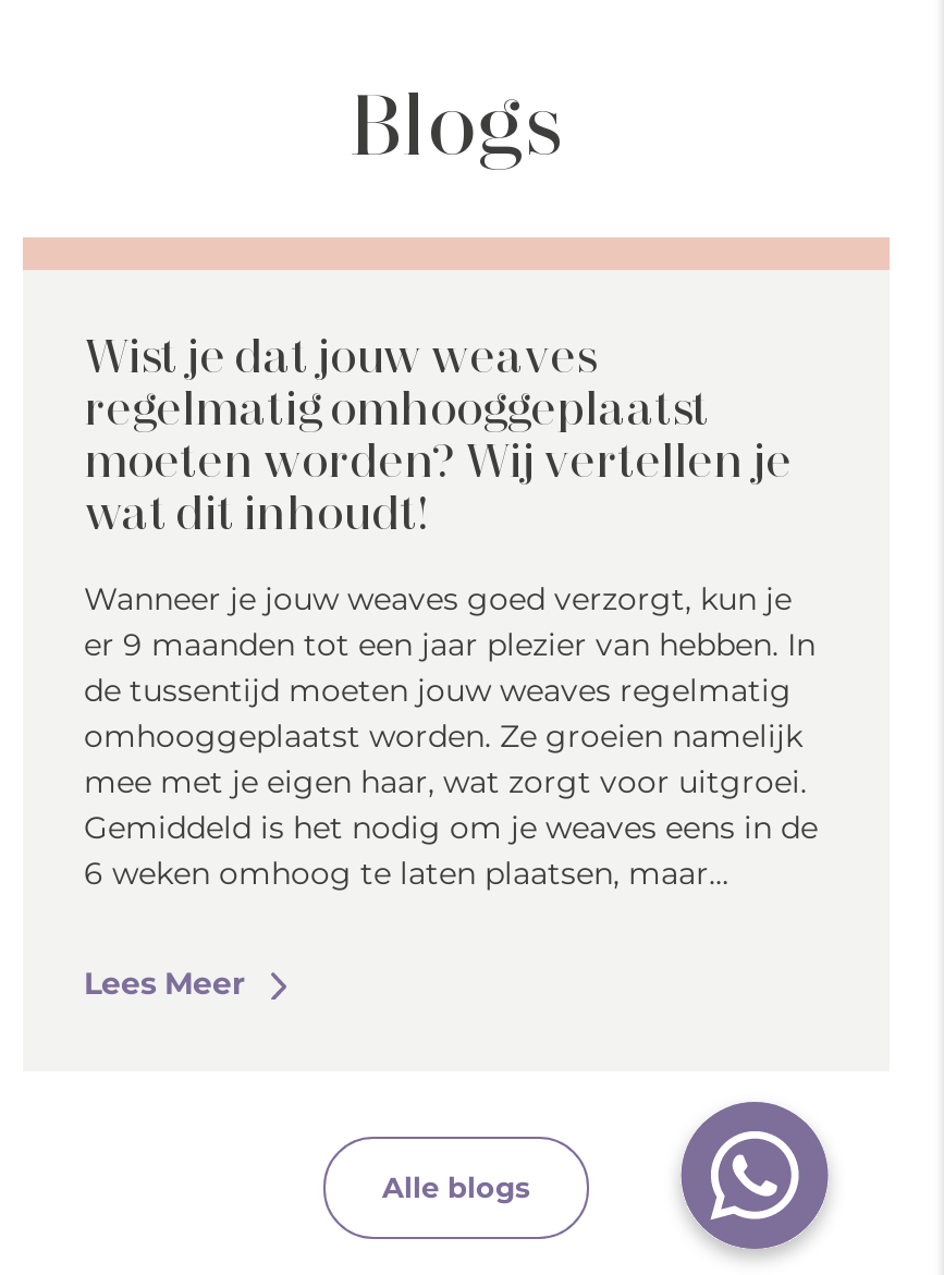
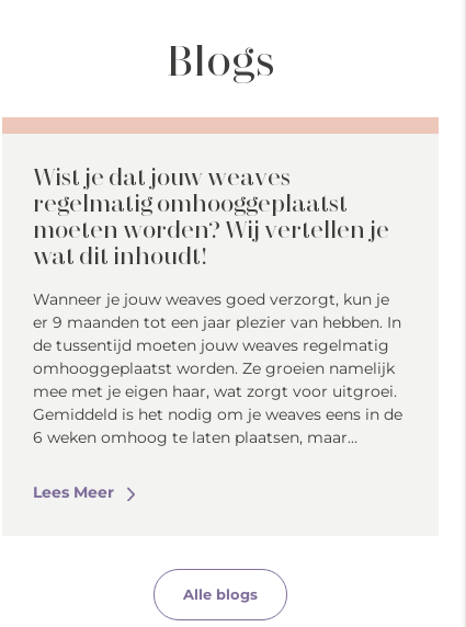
[676,1099,833,1262] [image] -> none

